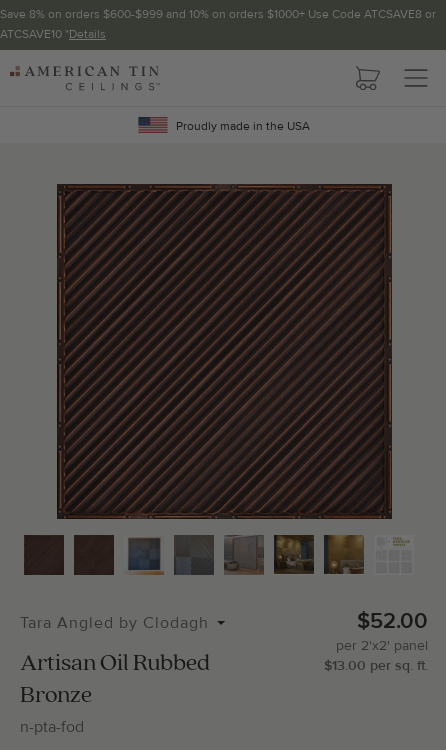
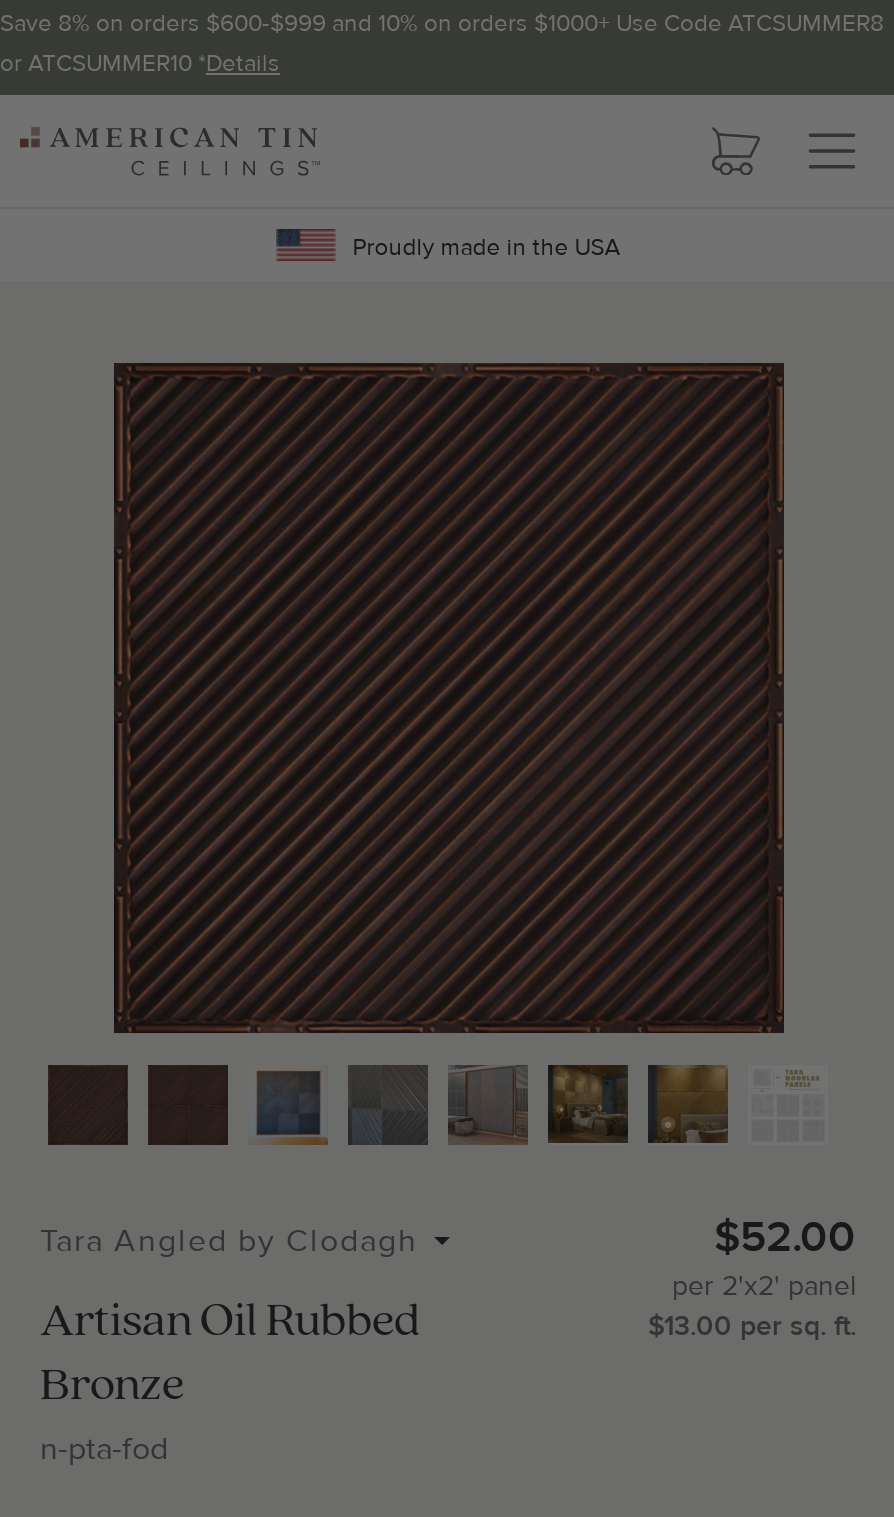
[0,7,436,42] Save 8% on orders $600-$999 and 10% on orders $1000+ Use Code ATCSAVE8 or | ATCSAVE10 *Details -> [0,9,884,79] Save 8% on orders $600-$999 and 10% on orders $1000+ Use Code ATCSUMMER8 | or ATCSUMMER10 *Details

